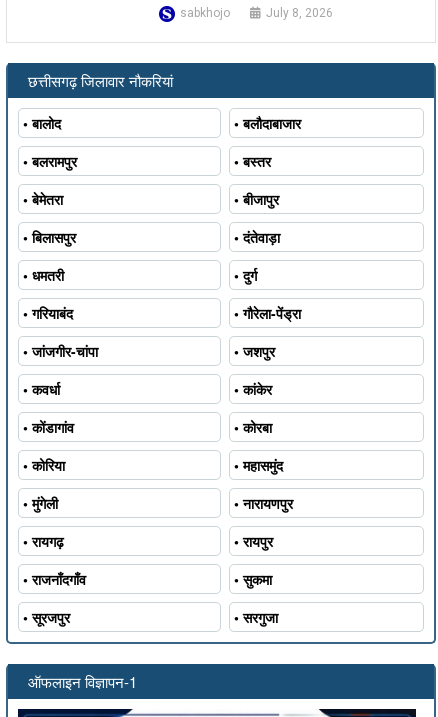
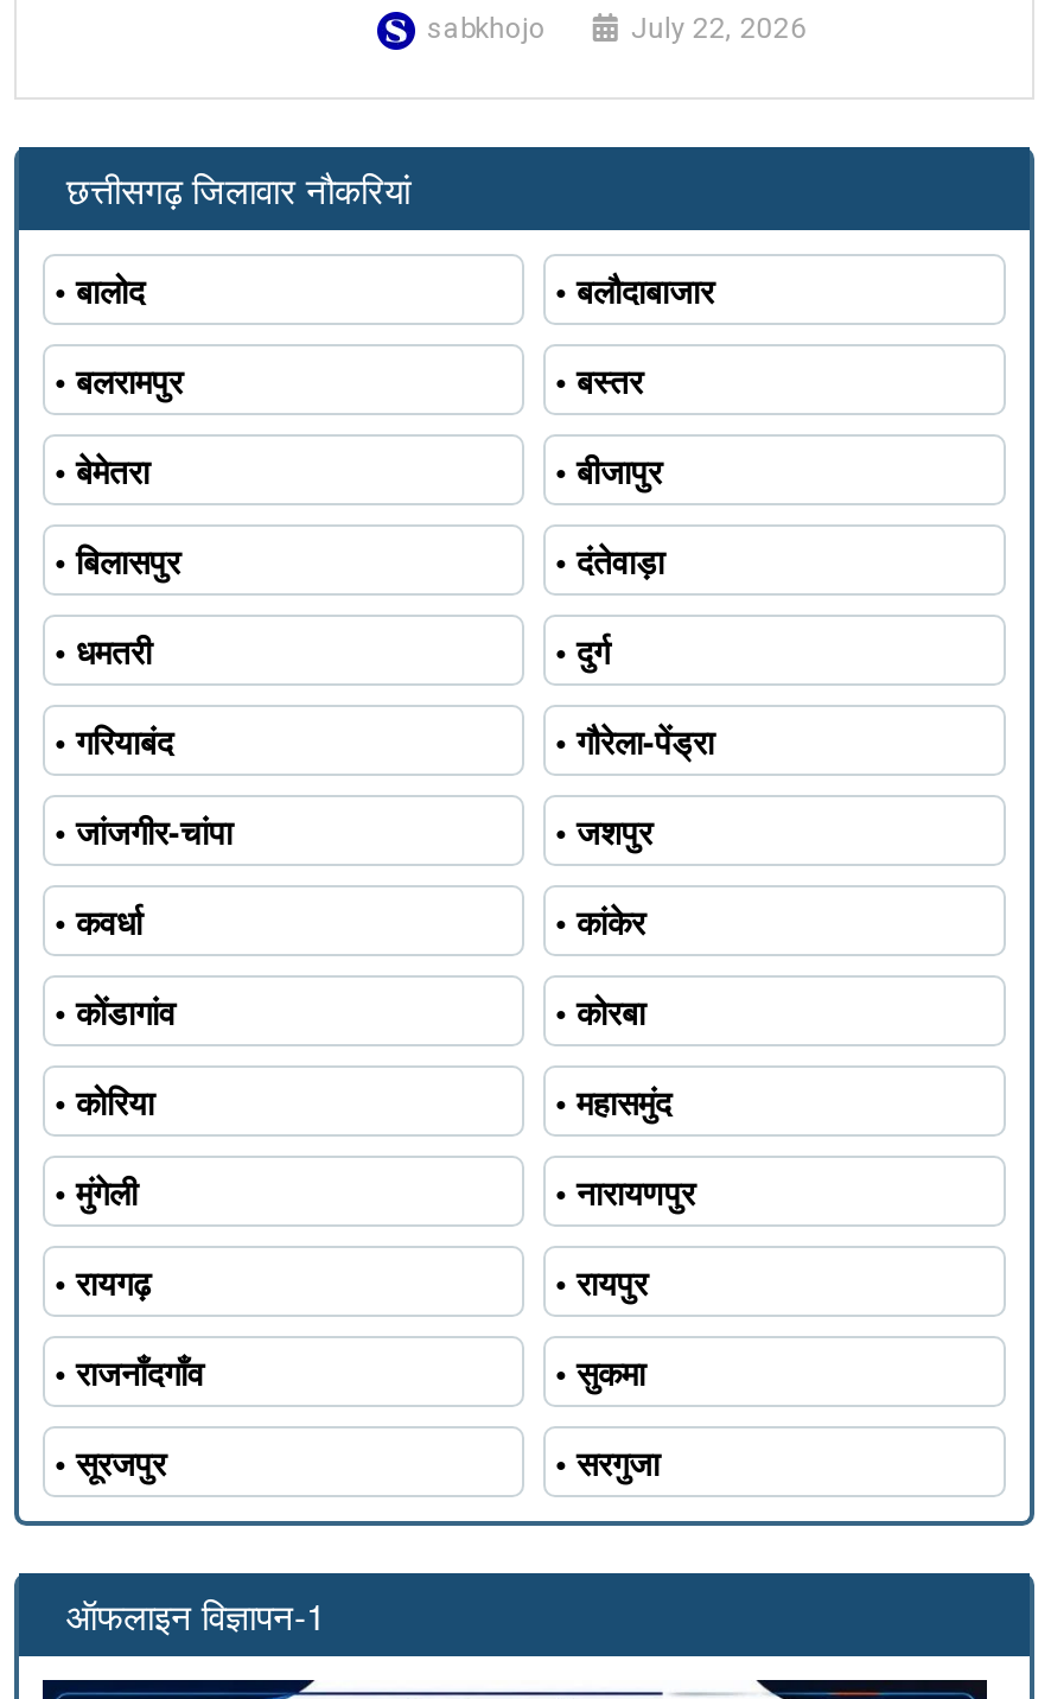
[266,6,333,20] July 8, 2026 -> [631,13,806,46] July 22, 2026

